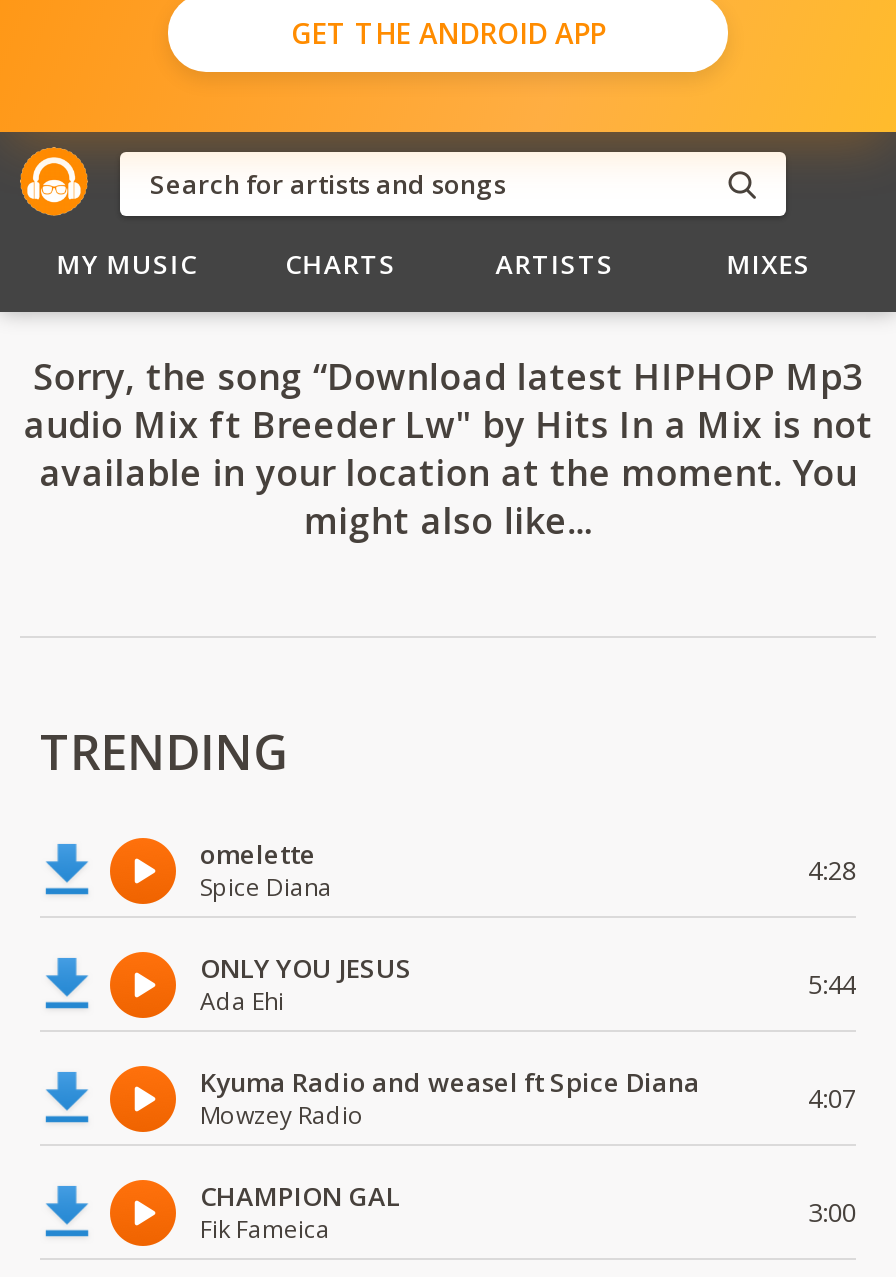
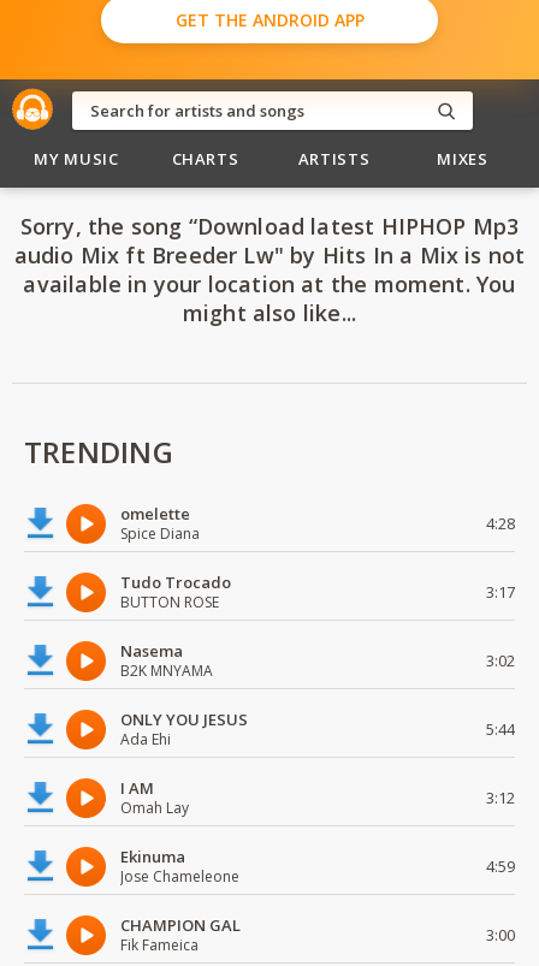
none -> [120,571,515,681] Tudo Trocado | BUTTON ROSE | 3:17 | Nasema | B2K MNYAMA | 3:02
[200,1064,856,1132] Kyuma Radio and weasel ft Spice Diana | Mowzey Radio | 4:07 -> [120,777,515,887] I AM | Omah Lay | 3:12 | Ekinuma | Jose Chameleone | 4:59

